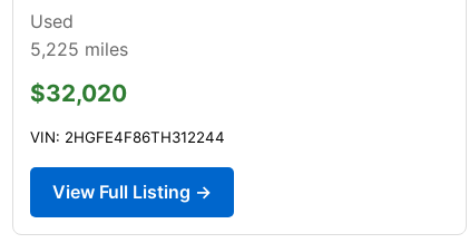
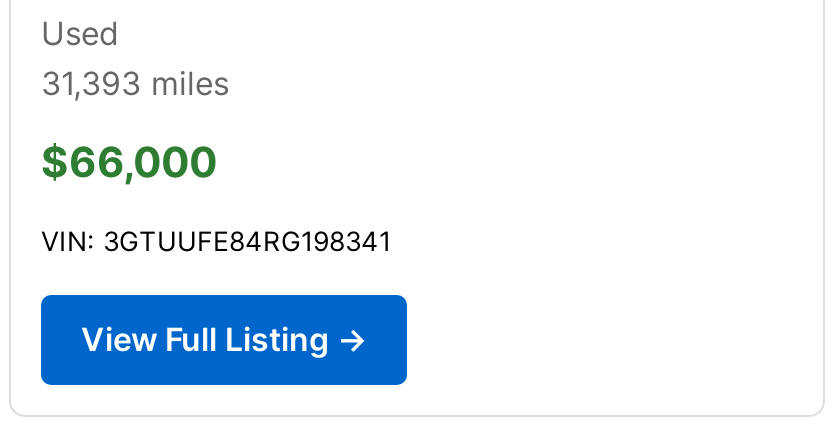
[30,38,128,60] 5,225 miles -> [41,63,229,103] 31,393 miles
[30,79,127,107] $32,020 -> [41,137,217,187] $66,000
[30,128,225,146] VIN: 2HGFE4F86TH312244 -> [41,225,391,257] VIN: 3GTUUFE84RG198341

